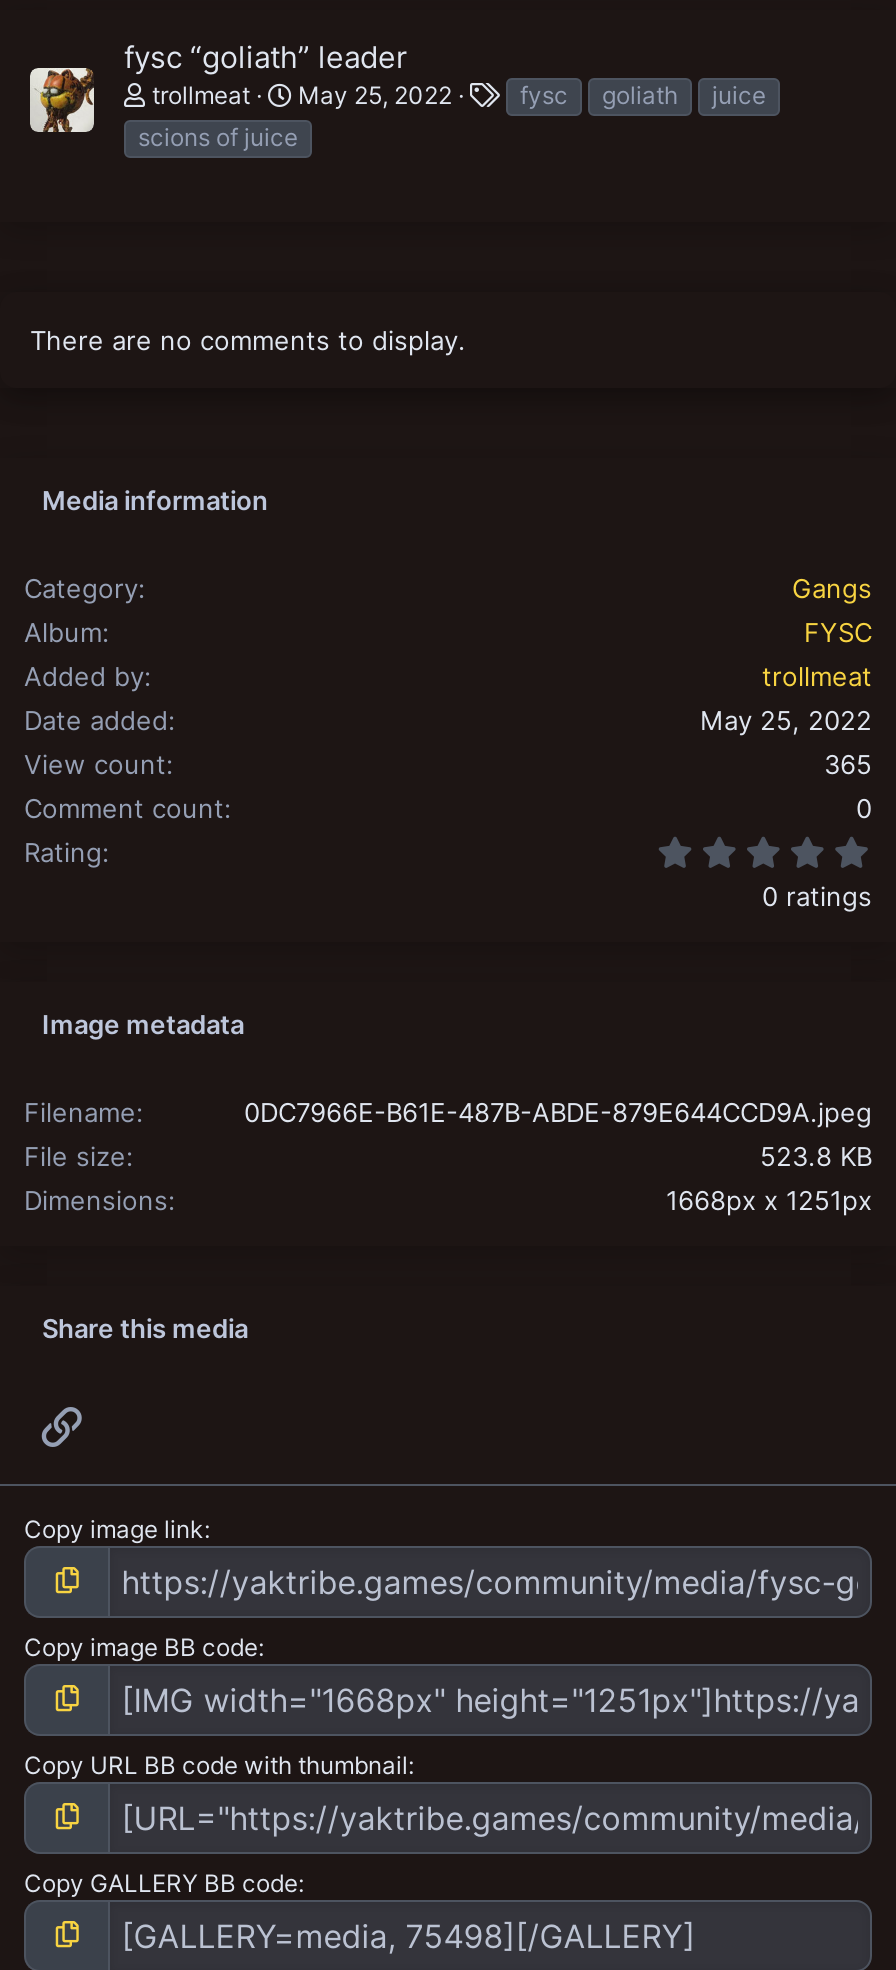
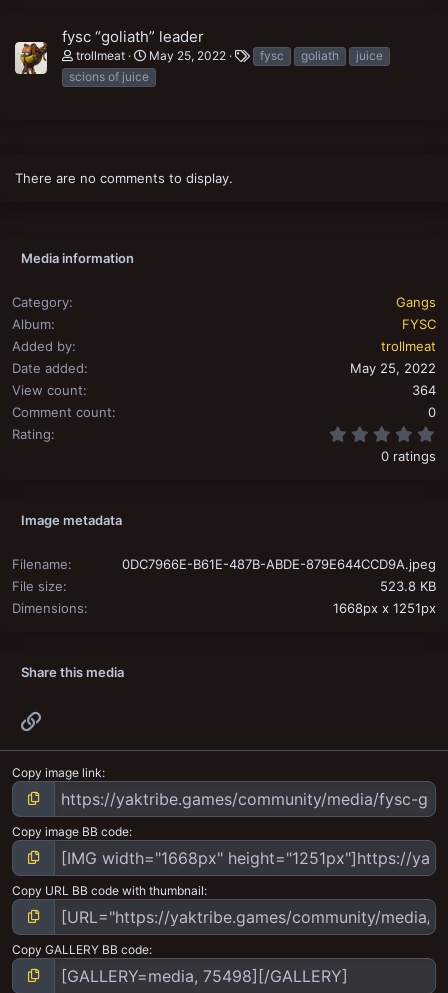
[824,747,872,779] 365 -> [412,382,436,398] 364

